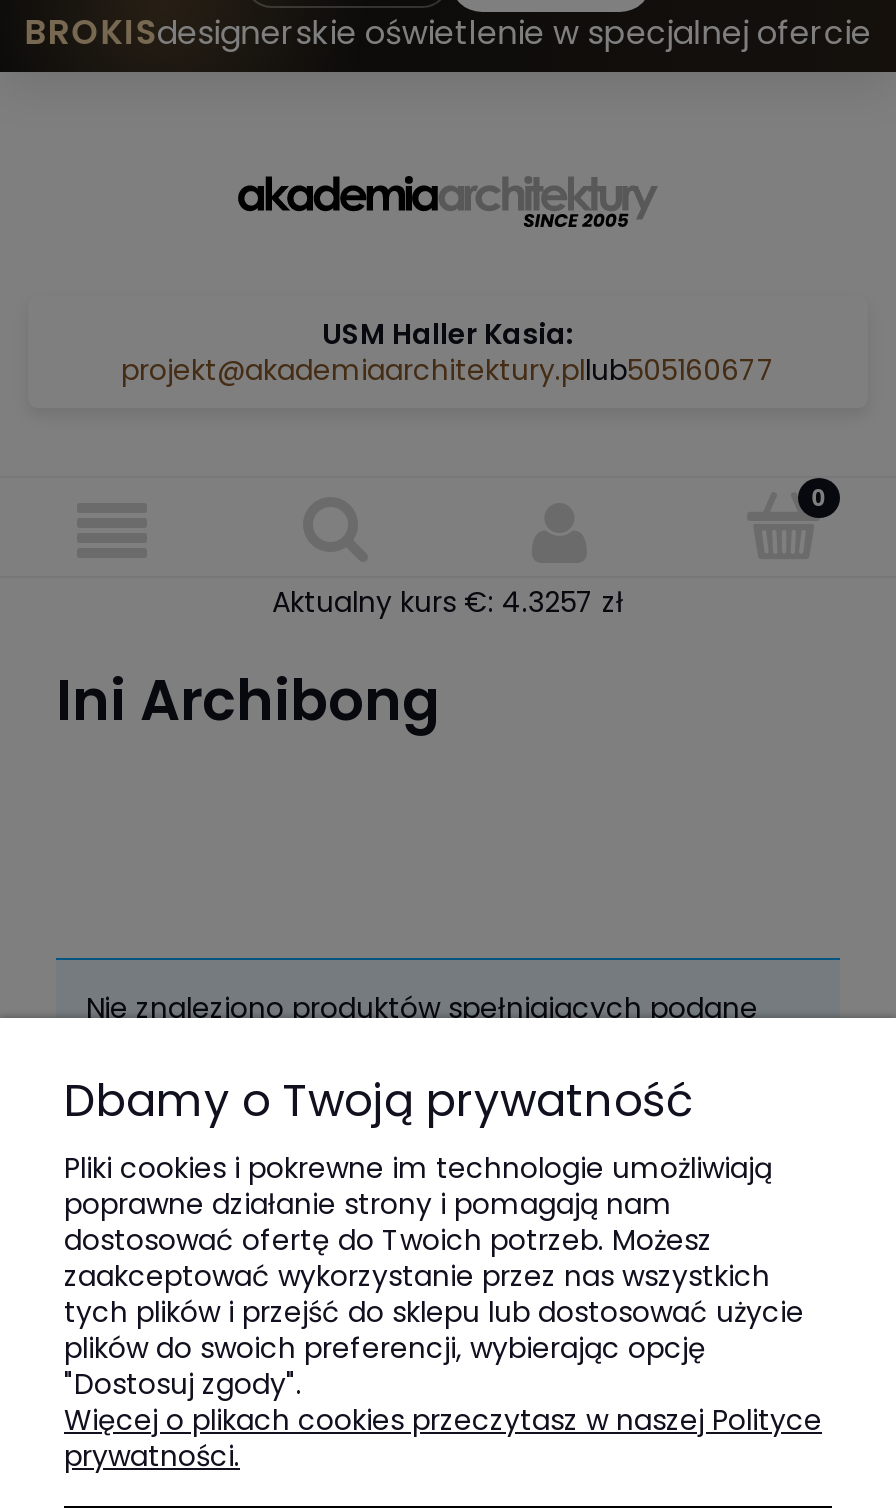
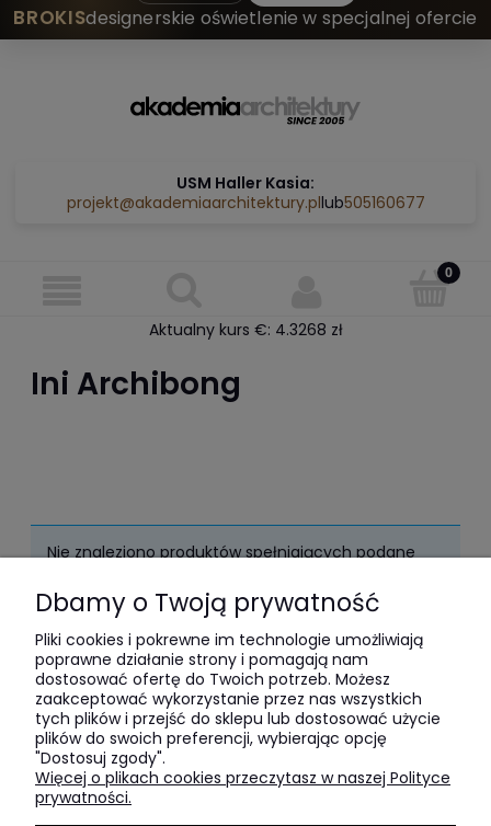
[272,581,624,621] Aktualny kurs €: 4.3257 zł -> [149,318,342,340] Aktualny kurs €: 4.3268 zł

